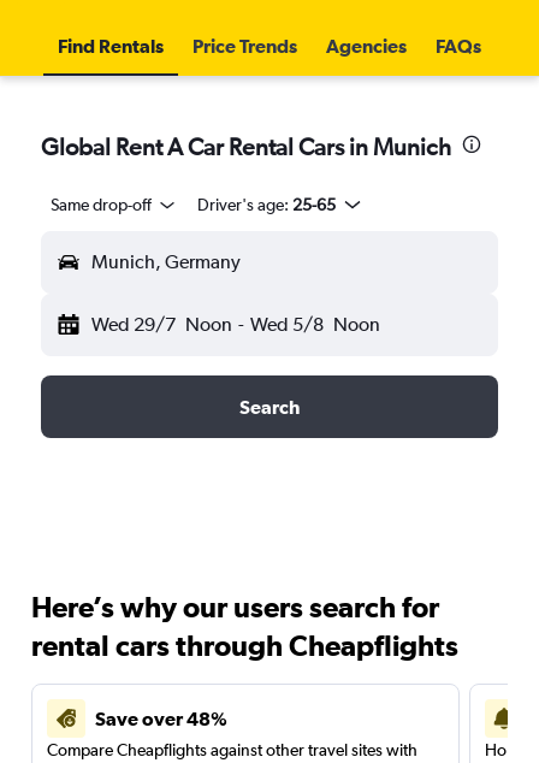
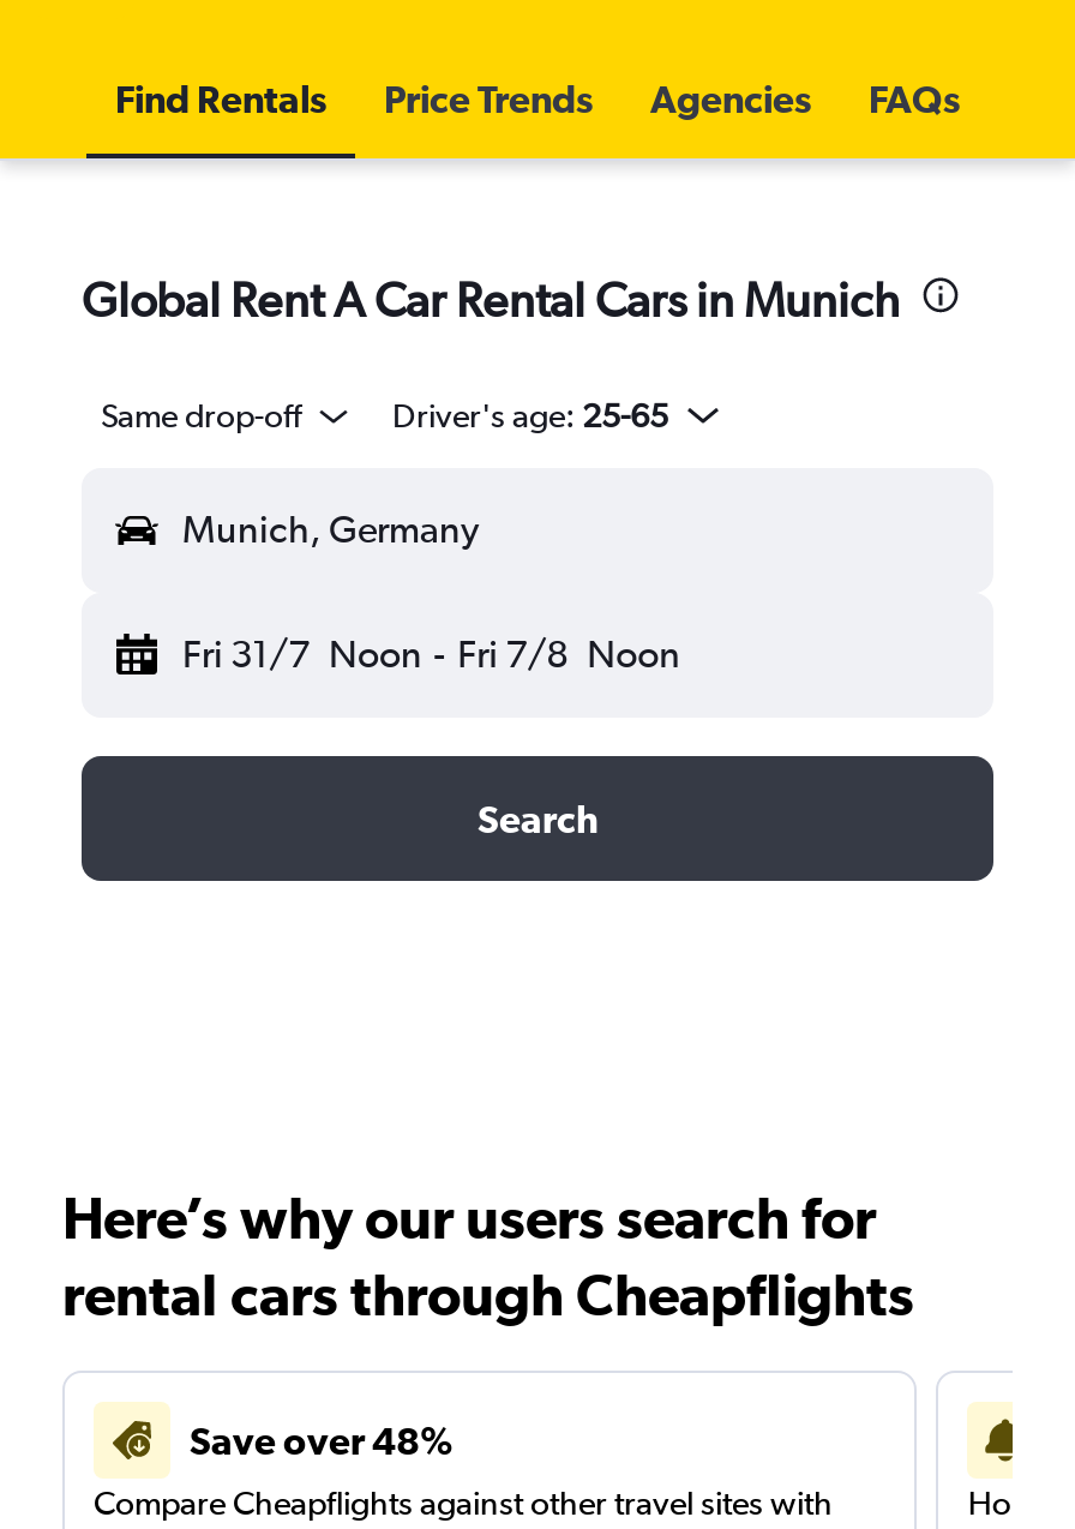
[91,313,380,336] Wed 29/7 Noon - Wed 5/8 Noon -> [182,631,681,677] Fri 31/7 Noon - Fri 7/8 Noon

